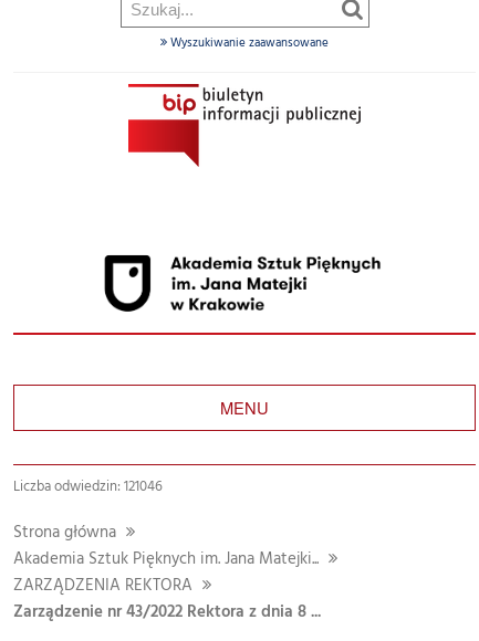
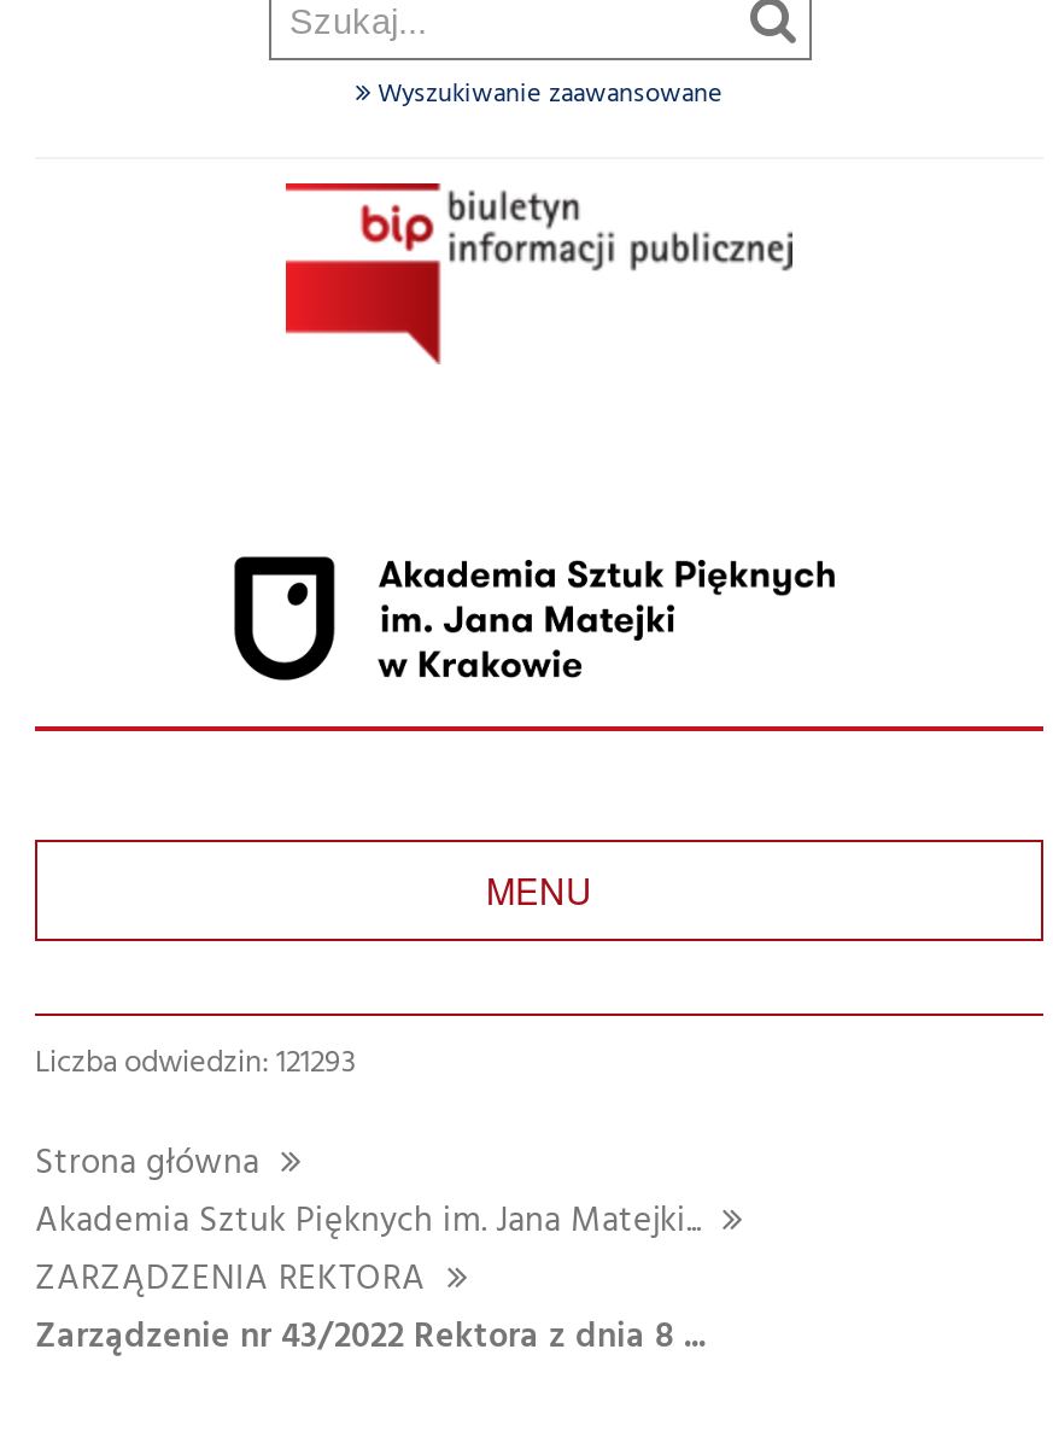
[13,475,163,498] Liczba odwiedzin: 121046 -> [35,1038,356,1088] Liczba odwiedzin: 121293

